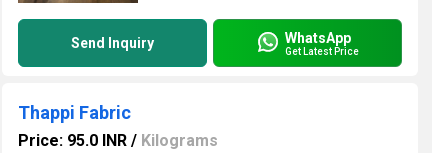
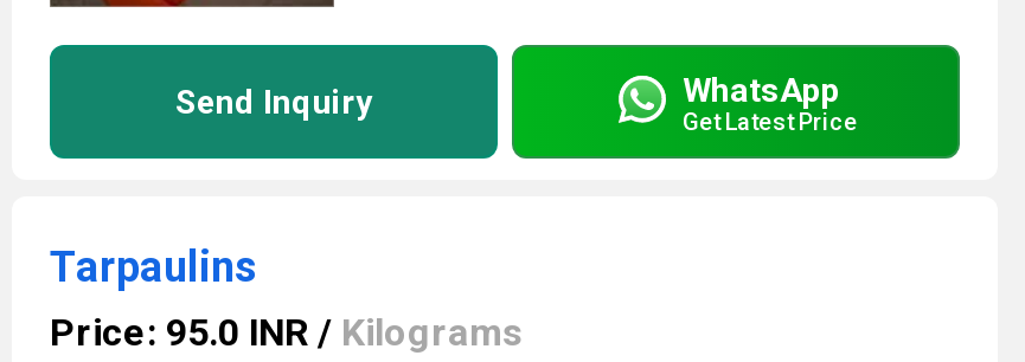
[18,102,131,123] Thappi Fabric -> [50,241,256,291] Tarpaulins

